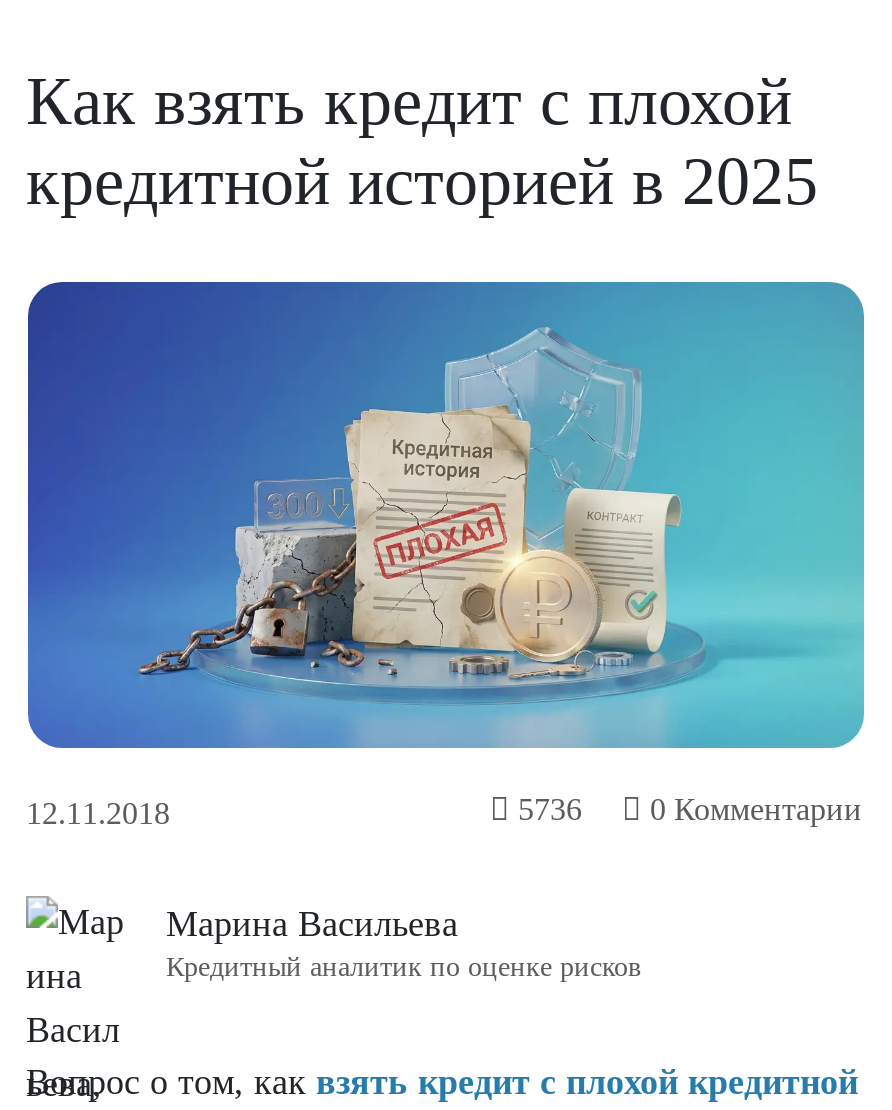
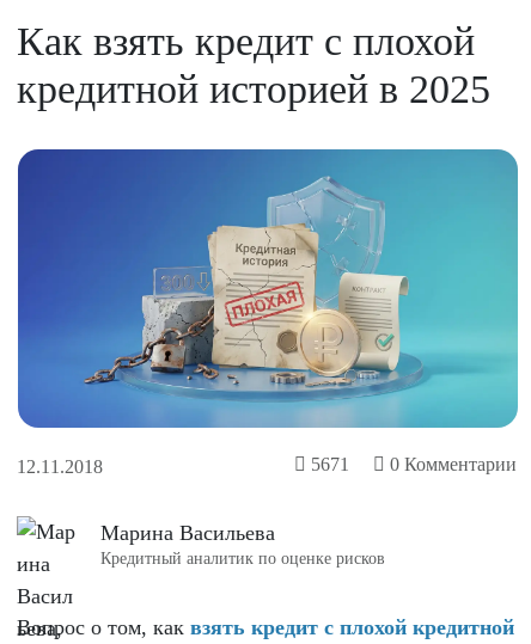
[510,793,862,827] 5736 0 Комментарии -> [306,454,517,475] 5671 0 Комментарии

